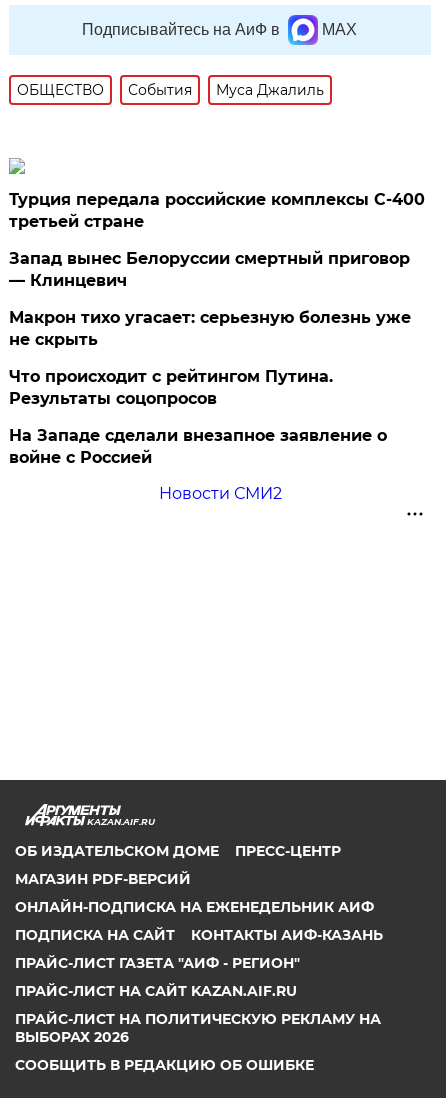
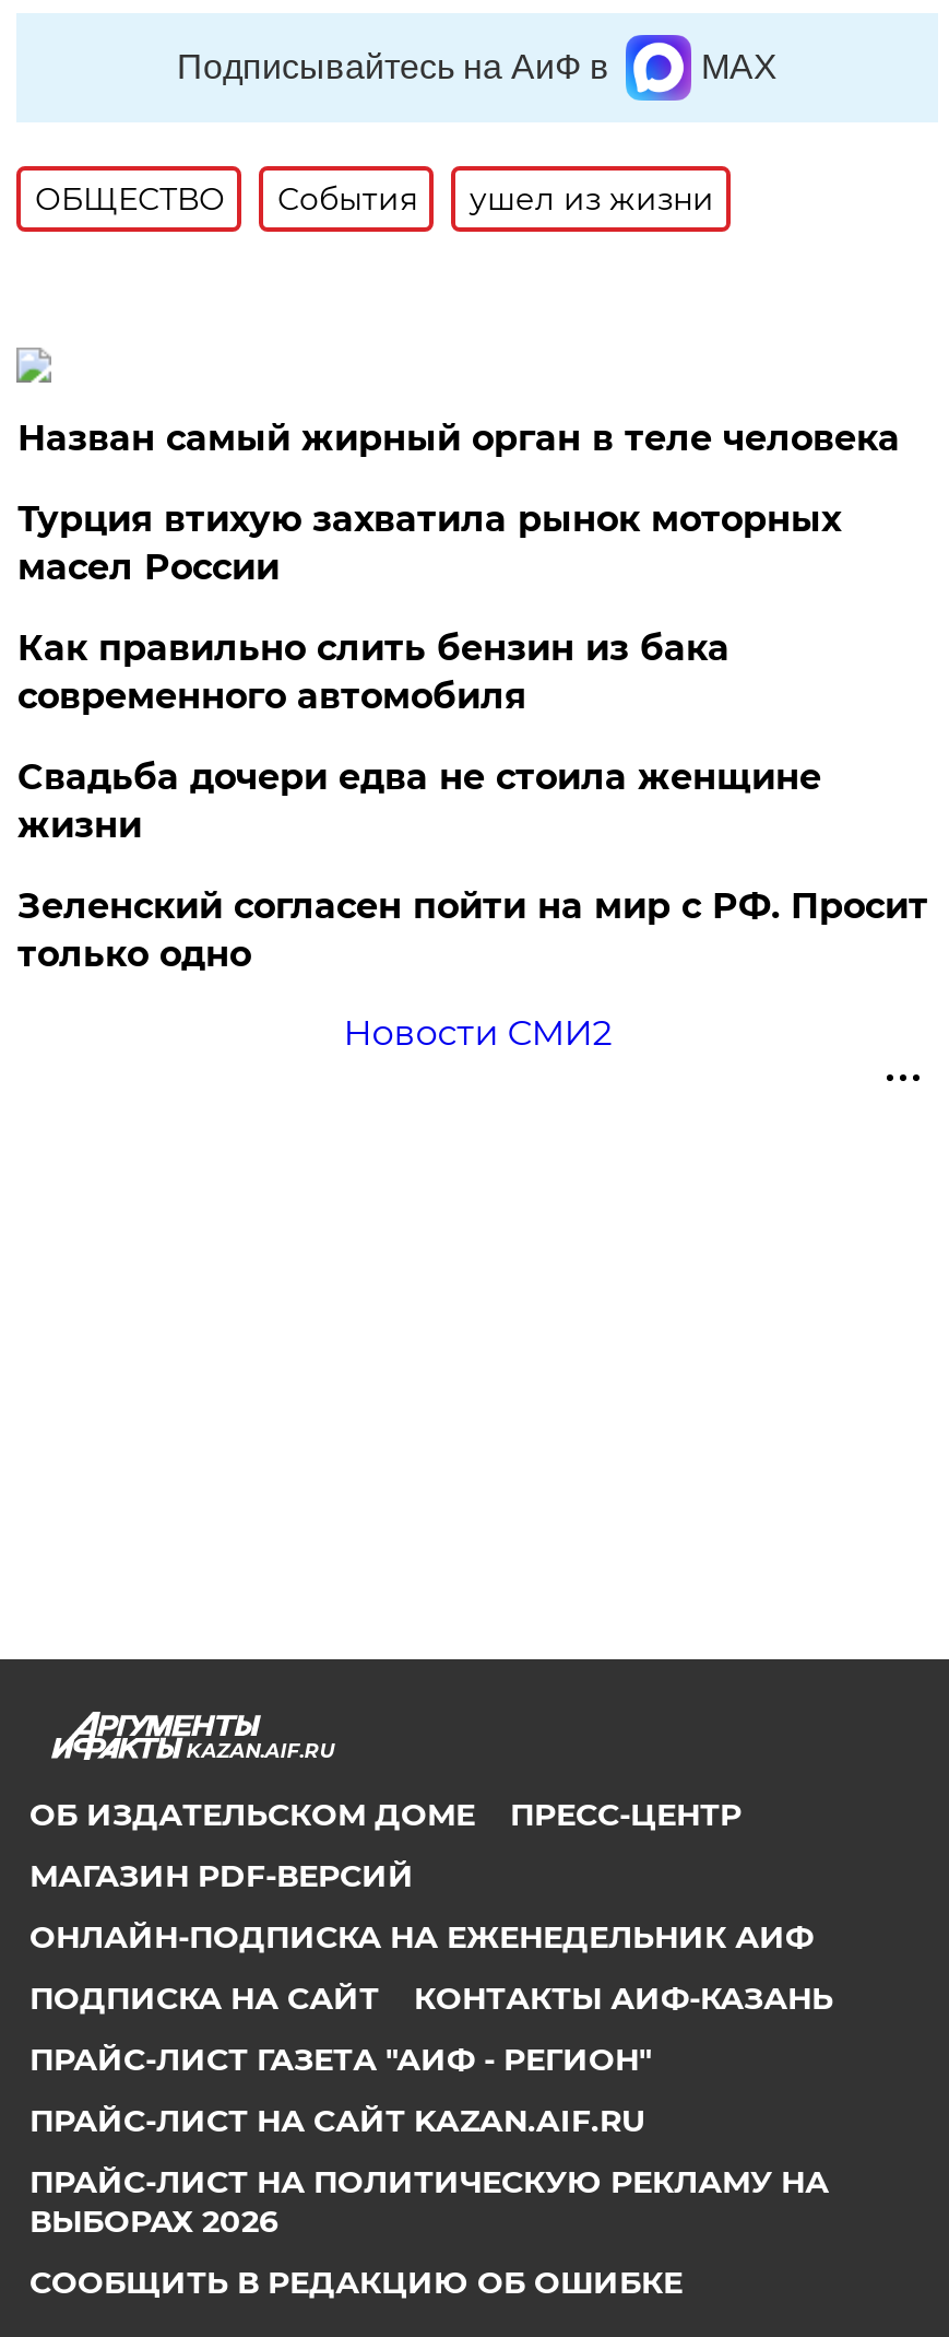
[216,81,324,99] Муса Джалиль -> [469,179,714,219] ушел из жизни
[9,190,425,231] Турция передала российские комплексы С-400 | третьей стране -> [17,418,900,459] Назван самый жирный орган в теле человека
[9,249,410,290] Запад вынес Белоруссии смертный приговор | — Клинцевич -> [17,498,841,588] Турция втихую захватила рынок моторных | масел России
[9,308,411,349] Макрон тихо угасает: серьезную болезнь уже | не скрыть -> [17,627,729,717] Как правильно слить бензин из бака | современного автомобиля
[9,367,333,408] Что происходит с рейтингом Путина. | Результаты соцопросов -> [17,756,821,846] Свадьба дочери едва не стоила женщине | жизни
[9,426,387,467] На Западе сделали внезапное заявление о | войне с Россией -> [17,885,928,975] Зеленский согласен пойти на мир с РФ. Просит | только одно

